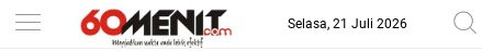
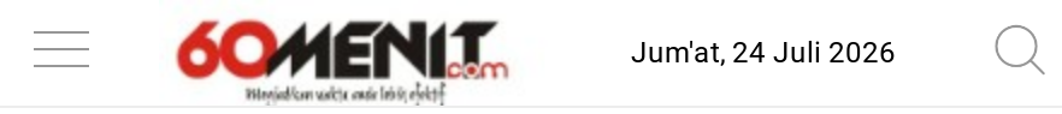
[288,16,407,31] Selasa, 21 Juli 2026 -> [631,36,896,70] Jum'at, 24 Juli 2026

